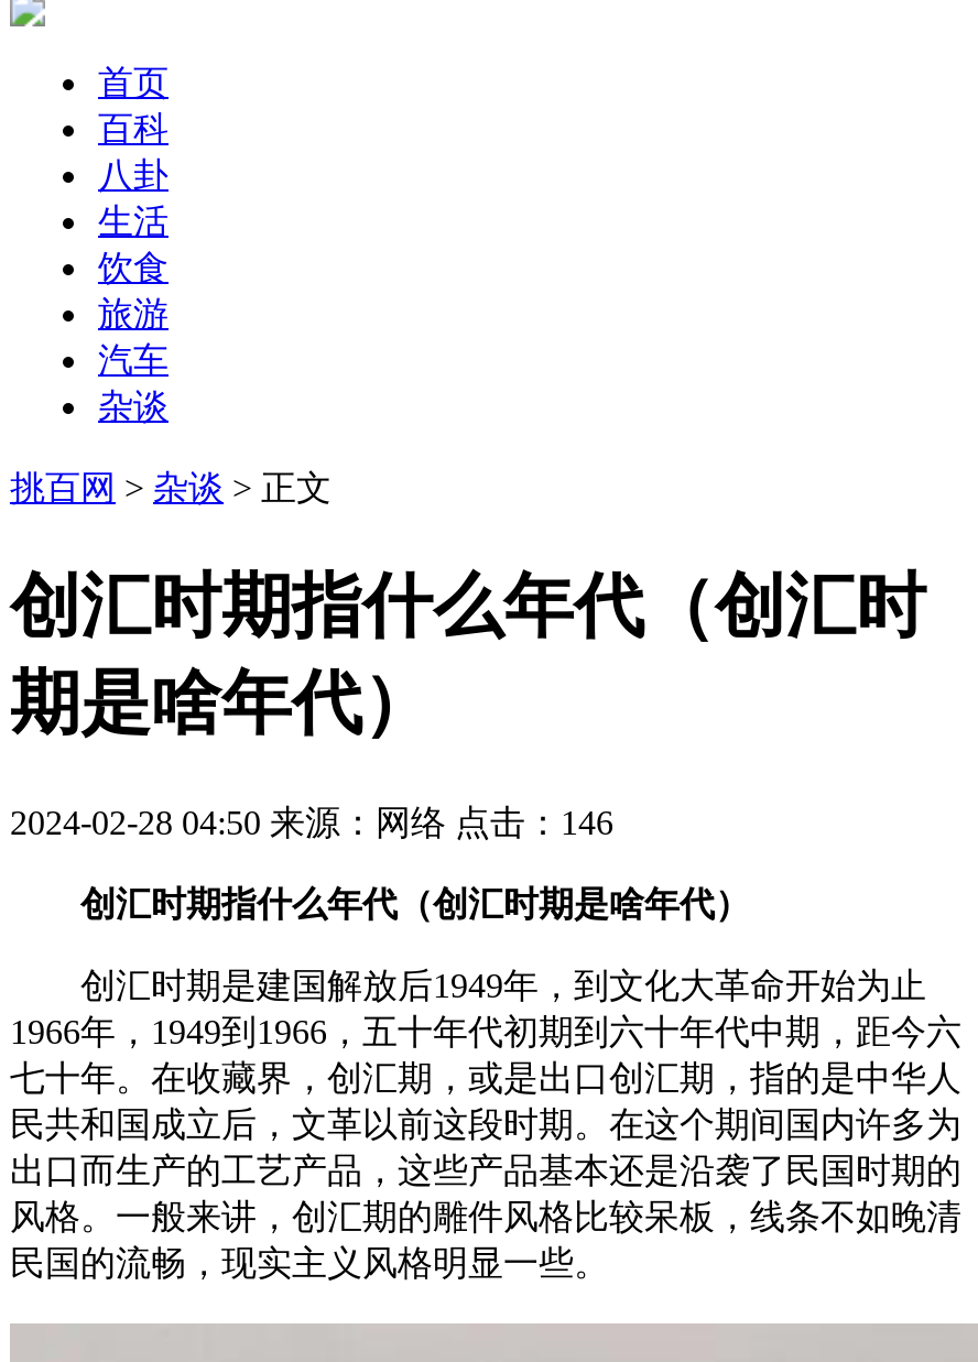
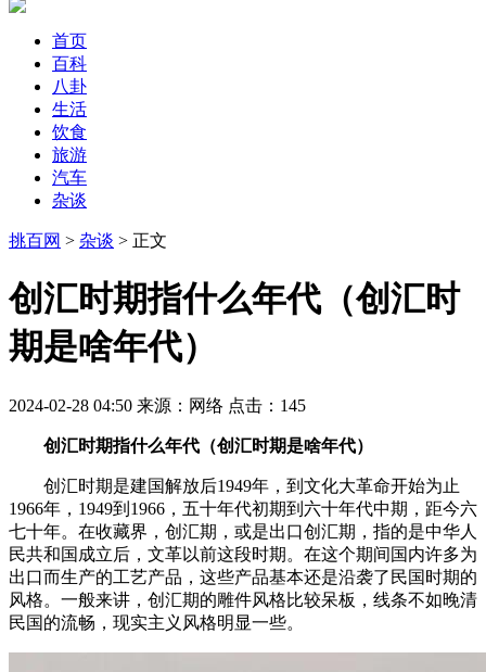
[10,804,613,841] 2024-02-28 04:50来源：网络点击：146 -> [9,396,306,415] 2024-02-28 04:50来源：网络点击：145

